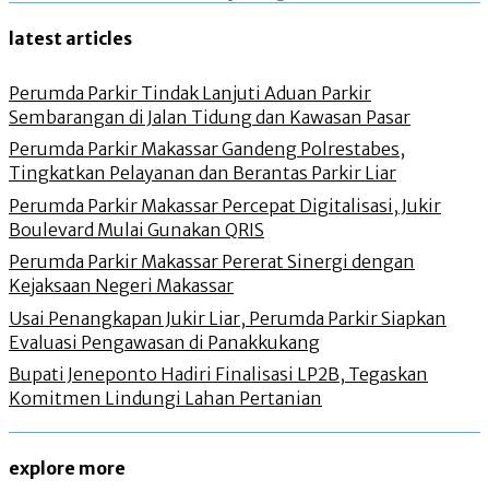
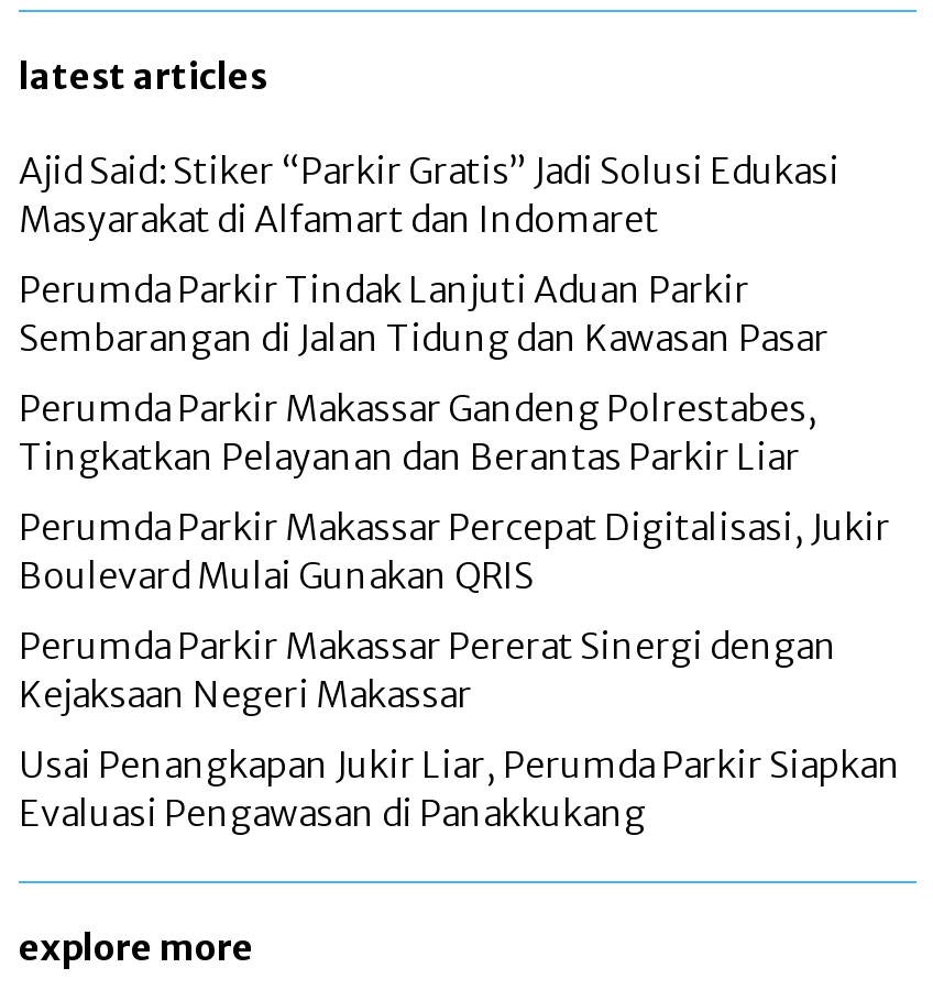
none -> [19,149,839,242] Ajid Said: Stiker “Parkir Gratis” Jadi Solusi Edukasi | Masyarakat di Alfamart dan Indomaret
moved [9,82,410,128] -> [19,268,828,361]: Perumda Parkir Tindak Lanjuti Aduan Parkir | Sembarangan di Jalan Tidung dan Kawasan Pasar
moved [9,138,405,184] -> [19,387,817,479]: Perumda Parkir Makassar Gandeng Polrestabes, | Tingkatkan Pelayanan dan Berantas Parkir Liar
moved [9,194,441,240] -> [19,506,890,598]: Perumda Parkir Makassar Percepat Digitalisasi, Jukir | Boulevard Mulai Gunakan QRIS
moved [9,251,415,296] -> [19,625,837,717]: Perumda Parkir Makassar Pererat Sinergi dengan | Kejaksaan Negeri Makassar
moved [9,307,447,353] -> [19,743,901,836]: Usai Penangkapan Jukir Liar, Perumda Parkir Siapkan | Evaluasi Pengawasan di Panakkukang
[9,363,428,409] Bupati Jeneponto Hadiri Finalisasi LP2B, Tegaskan | Komitmen Lindungi Lahan Pertanian -> none

